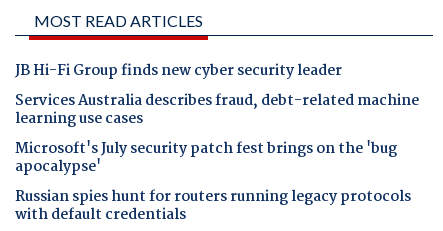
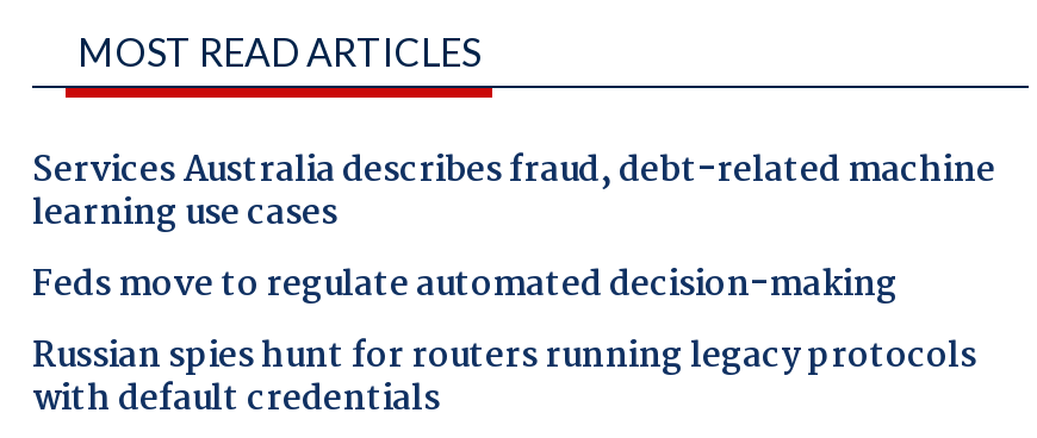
[15,59,342,83] JB Hi-Fi Group finds new cyber security leader -> none
[15,137,397,179] Microsoft's July security patch fest brings on the 'bug | apocalypse' -> [32,257,898,314] Feds move to regulate automated decision-making

